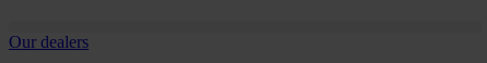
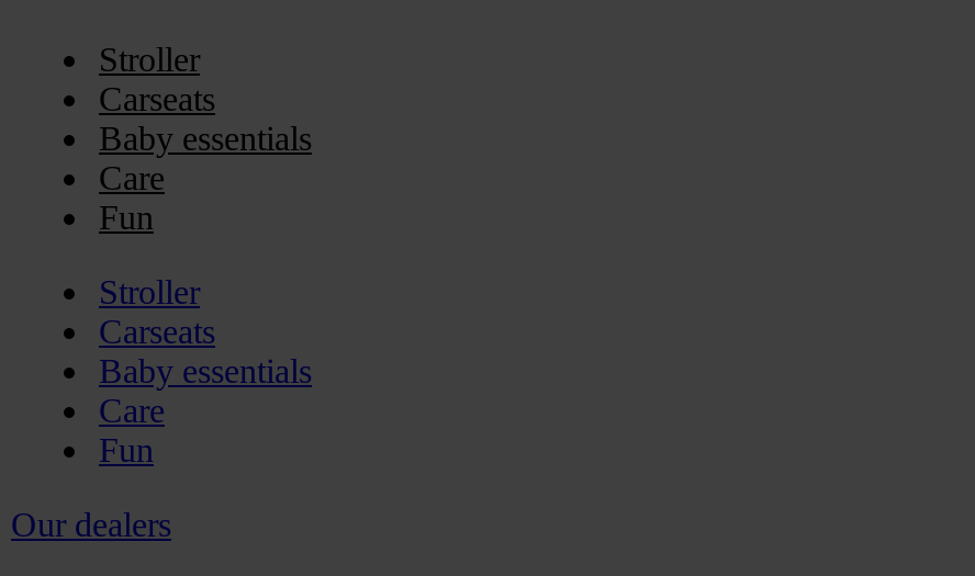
none -> [99,41,312,468] Stroller | Carseats | Baby essentials | Care | Fun | Stroller | Carseats | Baby essentials | Care | Fun

